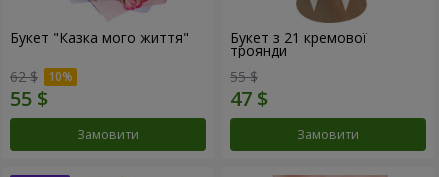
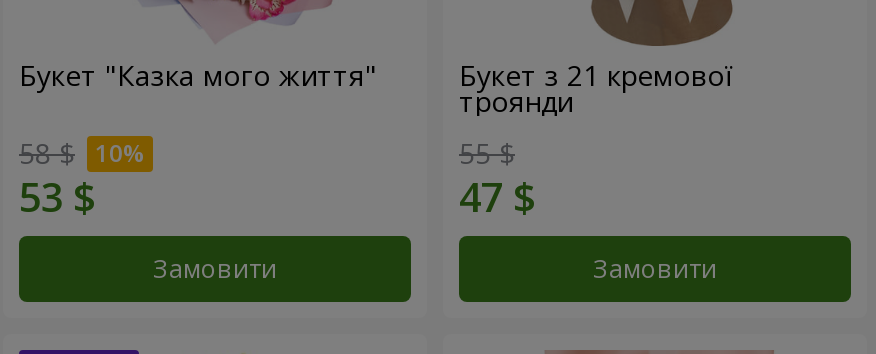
[10,67,38,86] 62 $ -> [19,134,75,172] 58 $

